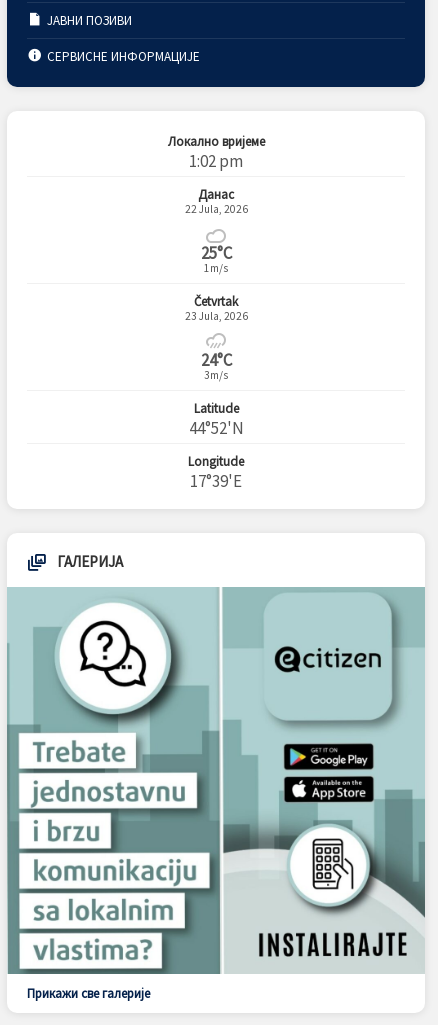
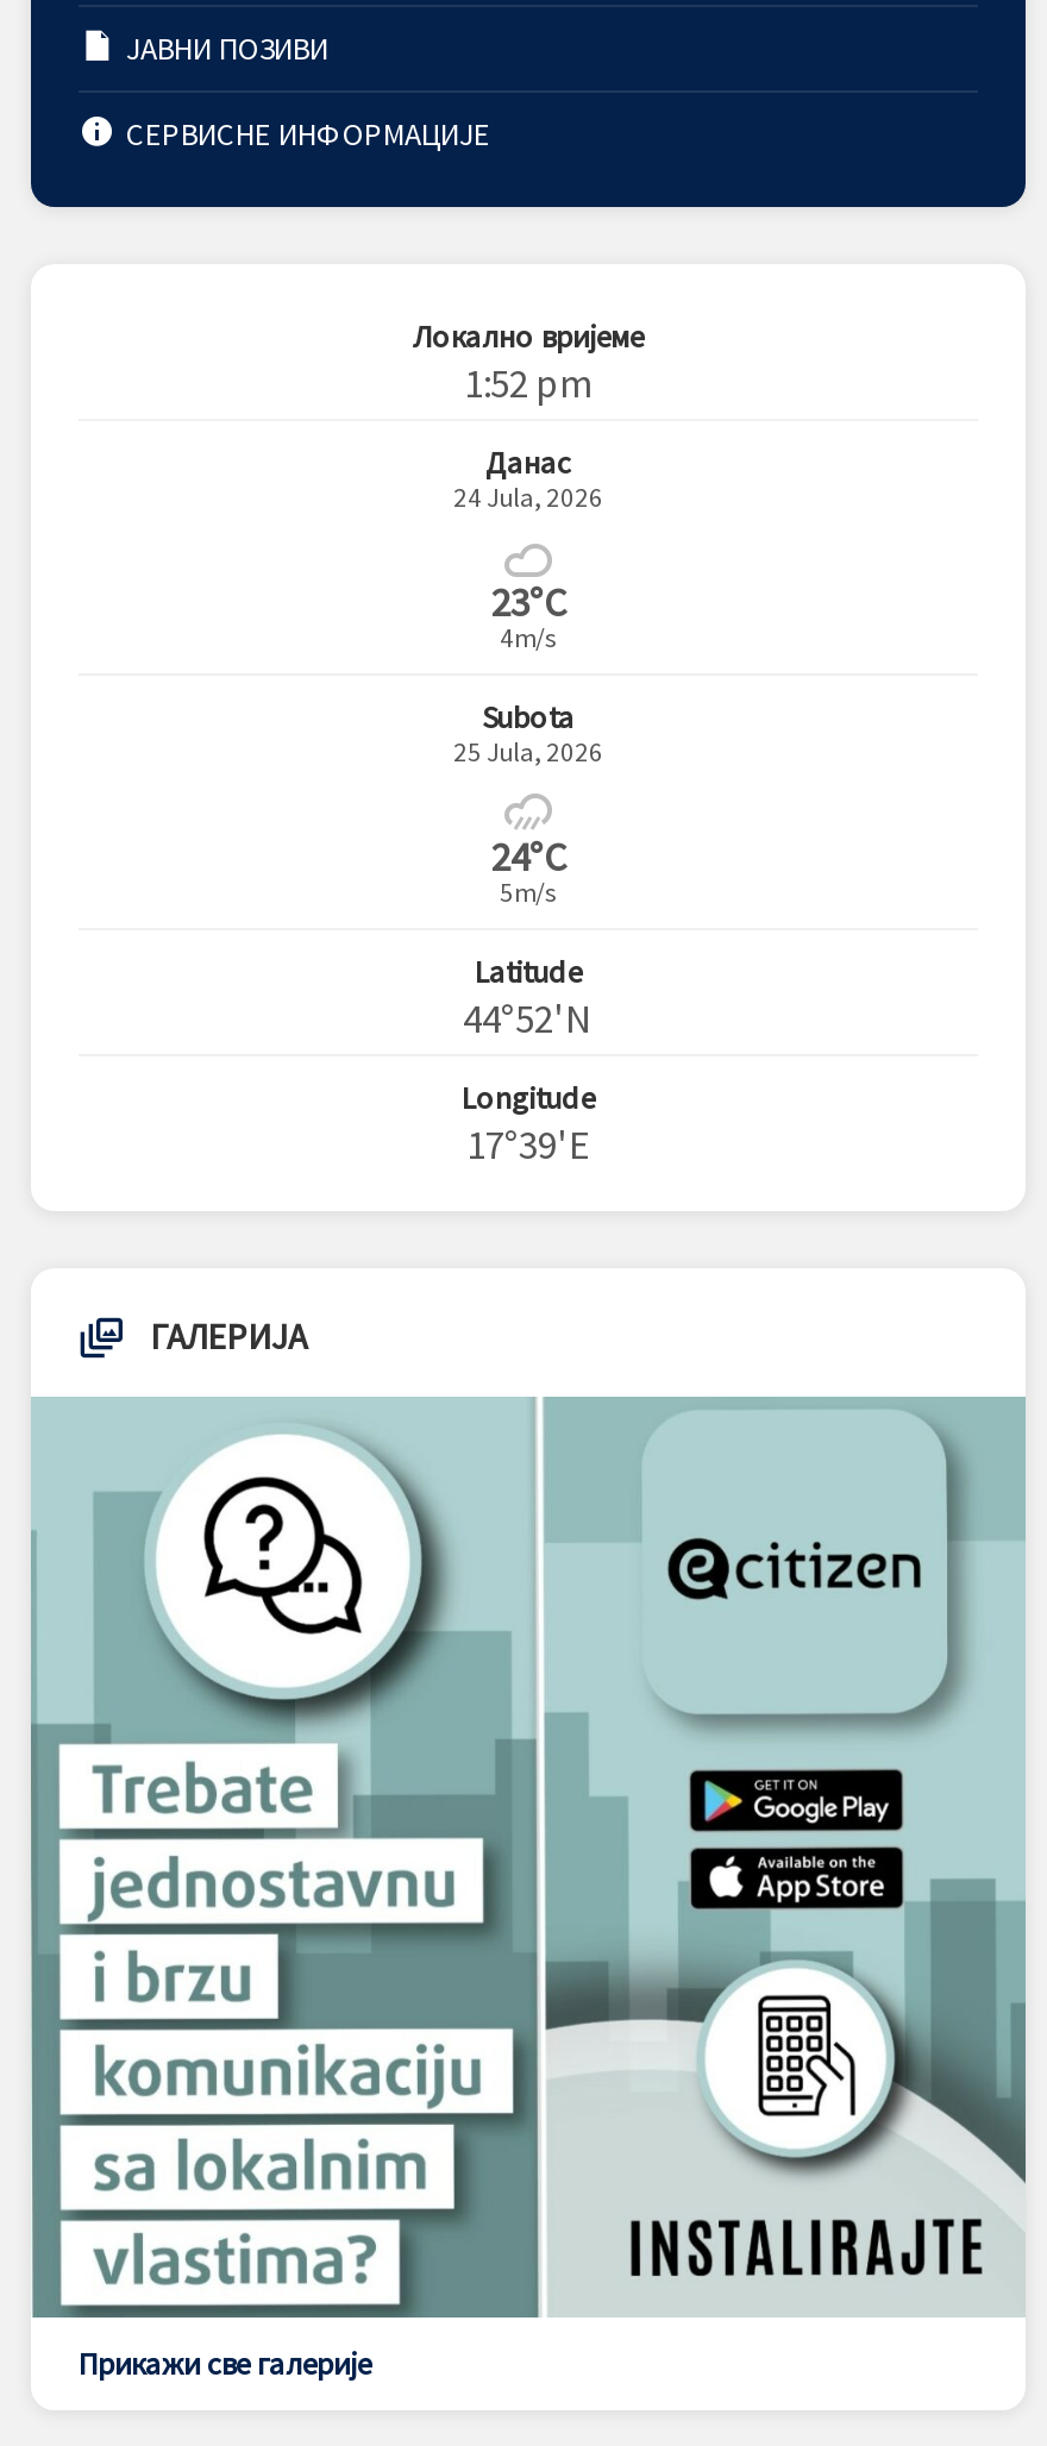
[189,150,243,172] 1:02 pm -> [464,356,593,409] 1:52 pm
[184,202,247,216] 22 Jula, 2026 -> [453,480,603,513] 24 Jula, 2026
[200,242,231,275] 25°C | 1m/s -> [491,575,565,654] 23°C | 4m/s
[184,293,247,323] Četvrtak | 23 Jula, 2026 -> [453,696,603,768] Subota | 25 Jula, 2026
[204,368,228,382] 3m/s -> [500,875,557,908] 5m/s

